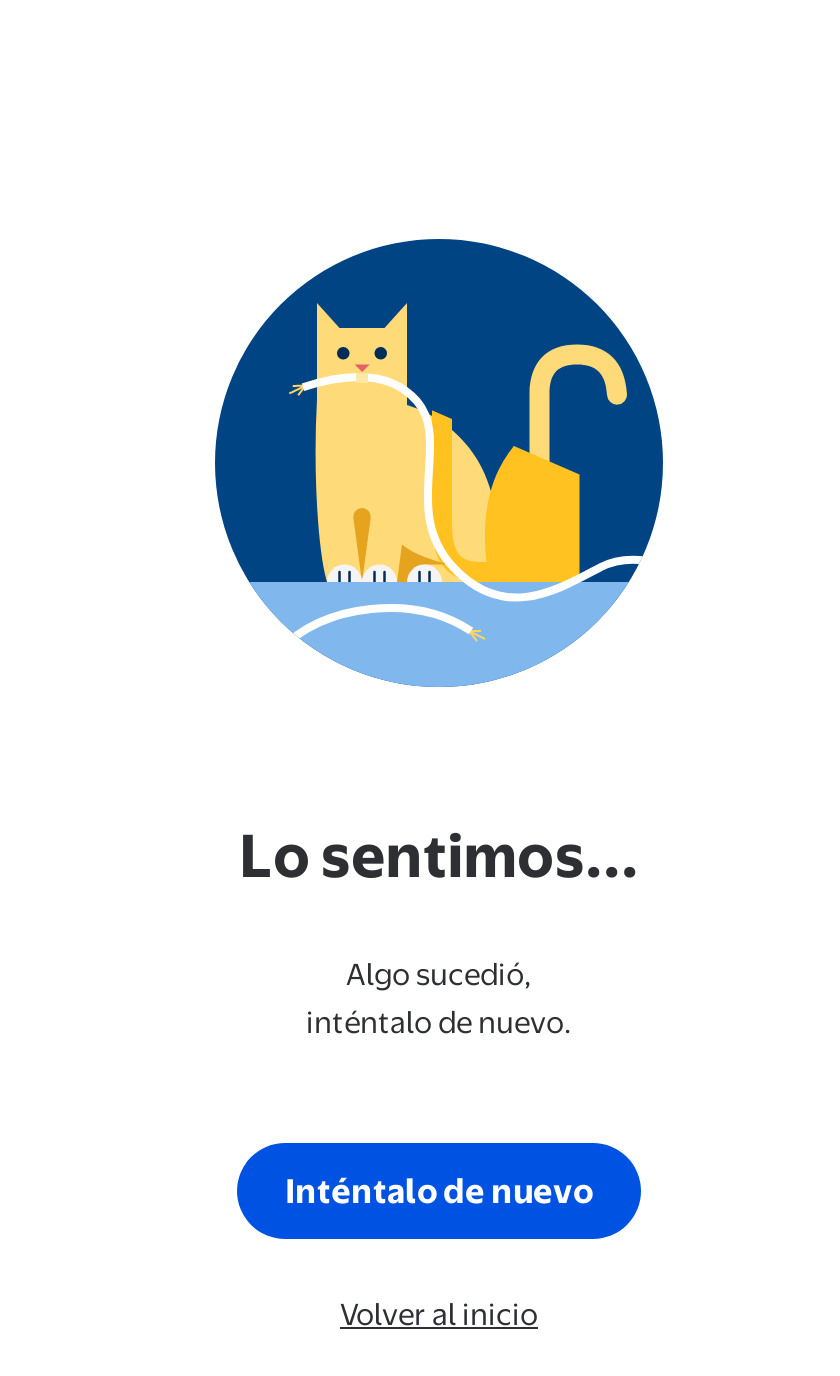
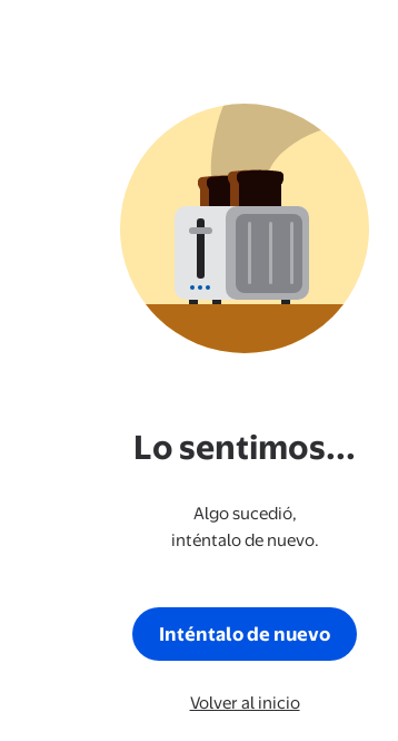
[213,237,665,689] [image] -> [120,104,369,354] [image]

